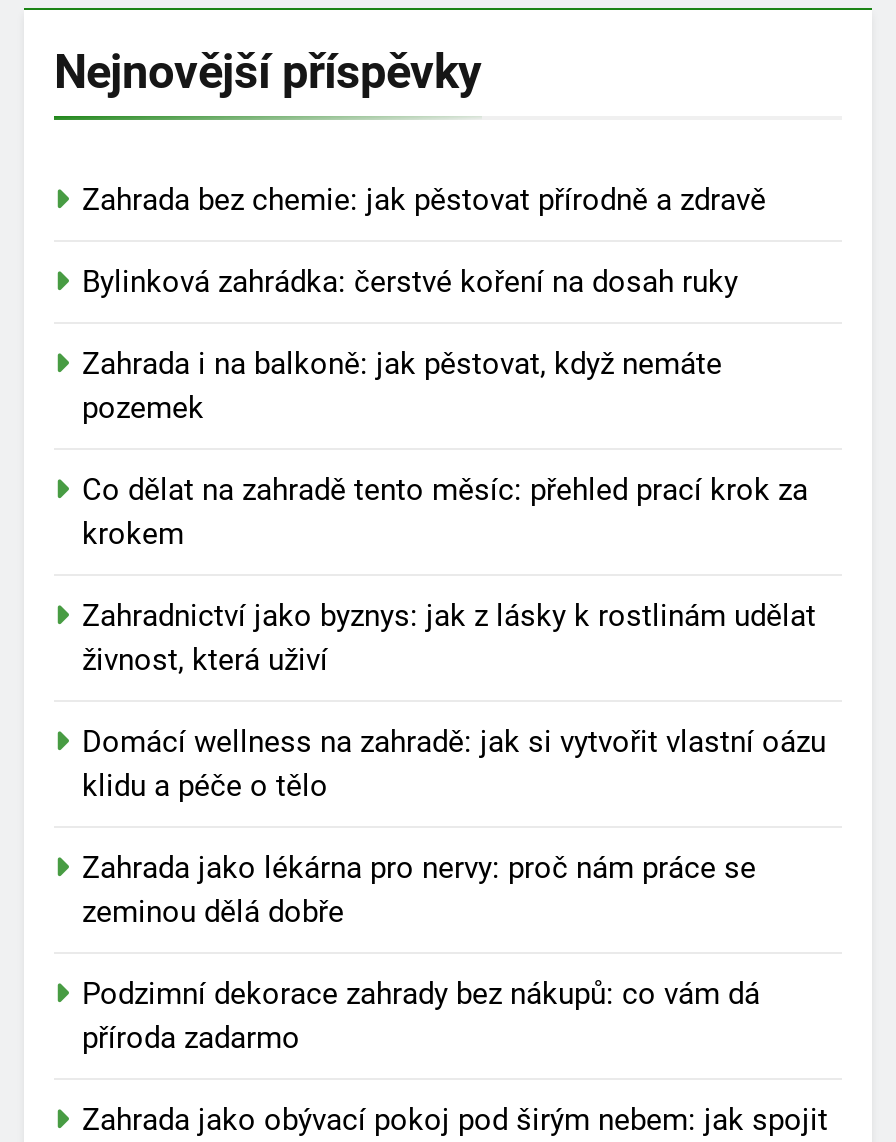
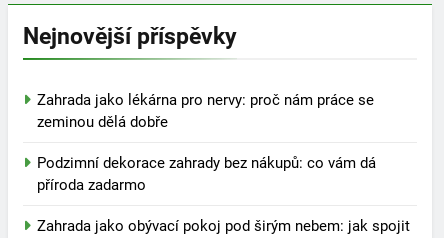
[82,181,826,803] Zahrada bez chemie: jak pěstovat přírodně a zdravě | Bylinková zahrádka: čerstvé koření na dosah ruky | Zahrada i na balkoně: jak pěstovat, když nemáte | pozemek | Co dělat na zahradě tento měsíc: přehled prací krok za | krokem | Zahradnictví jako byznys: jak z lásky k rostlinám udělat | živnost, která uživí | Domácí wellness na zahradě: jak si vytvořit vlastní oázu | klidu a péče o tělo -> none

